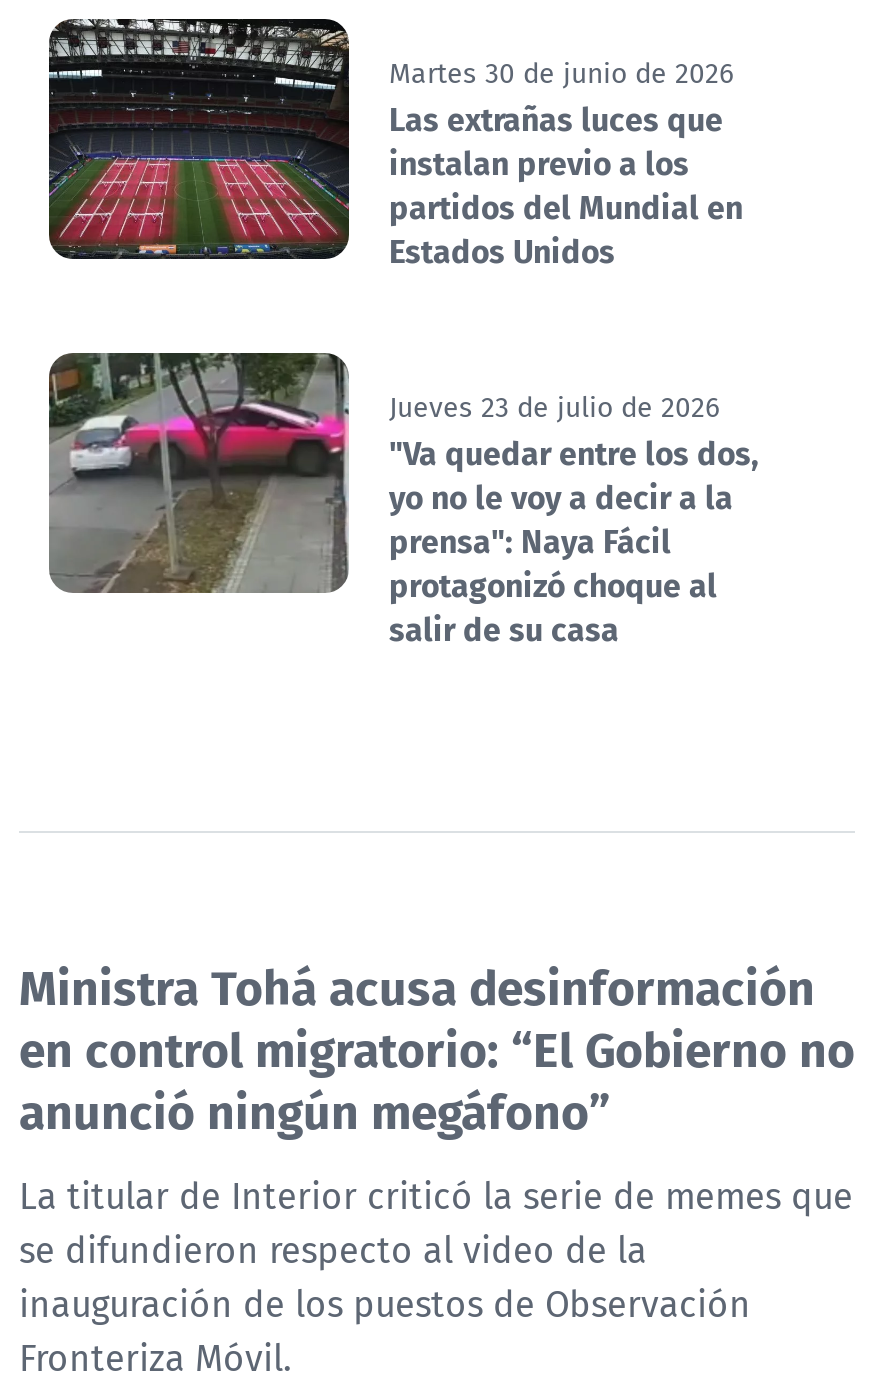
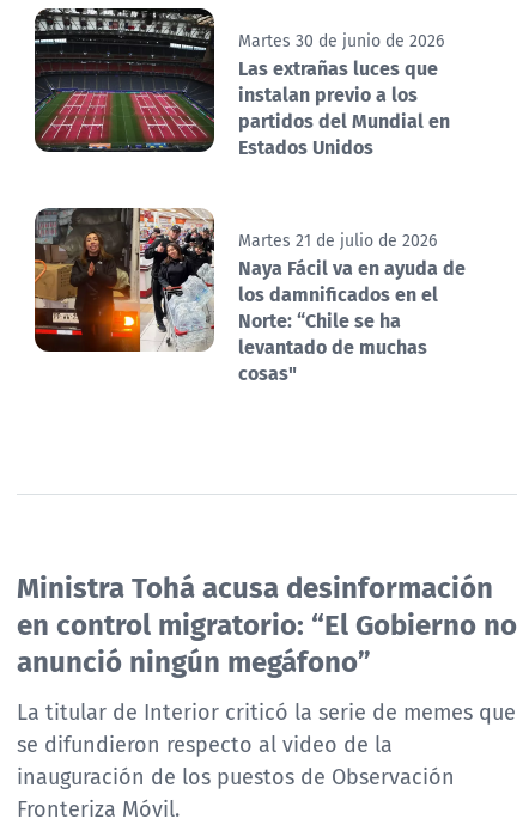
[47,351,759,652] [image] | Jueves 23 de julio de 2026 | "Va quedar entre los dos, | yo no le voy a decir a la | prensa": Naya Fácil | protagonizó choque al | salir de su casa -> [34,207,466,387] [image] | Martes 21 de julio de 2026 | Naya Fácil va en ayuda de | los damnificados en el | Norte: “Chile se ha | levantado de muchas | cosas"

